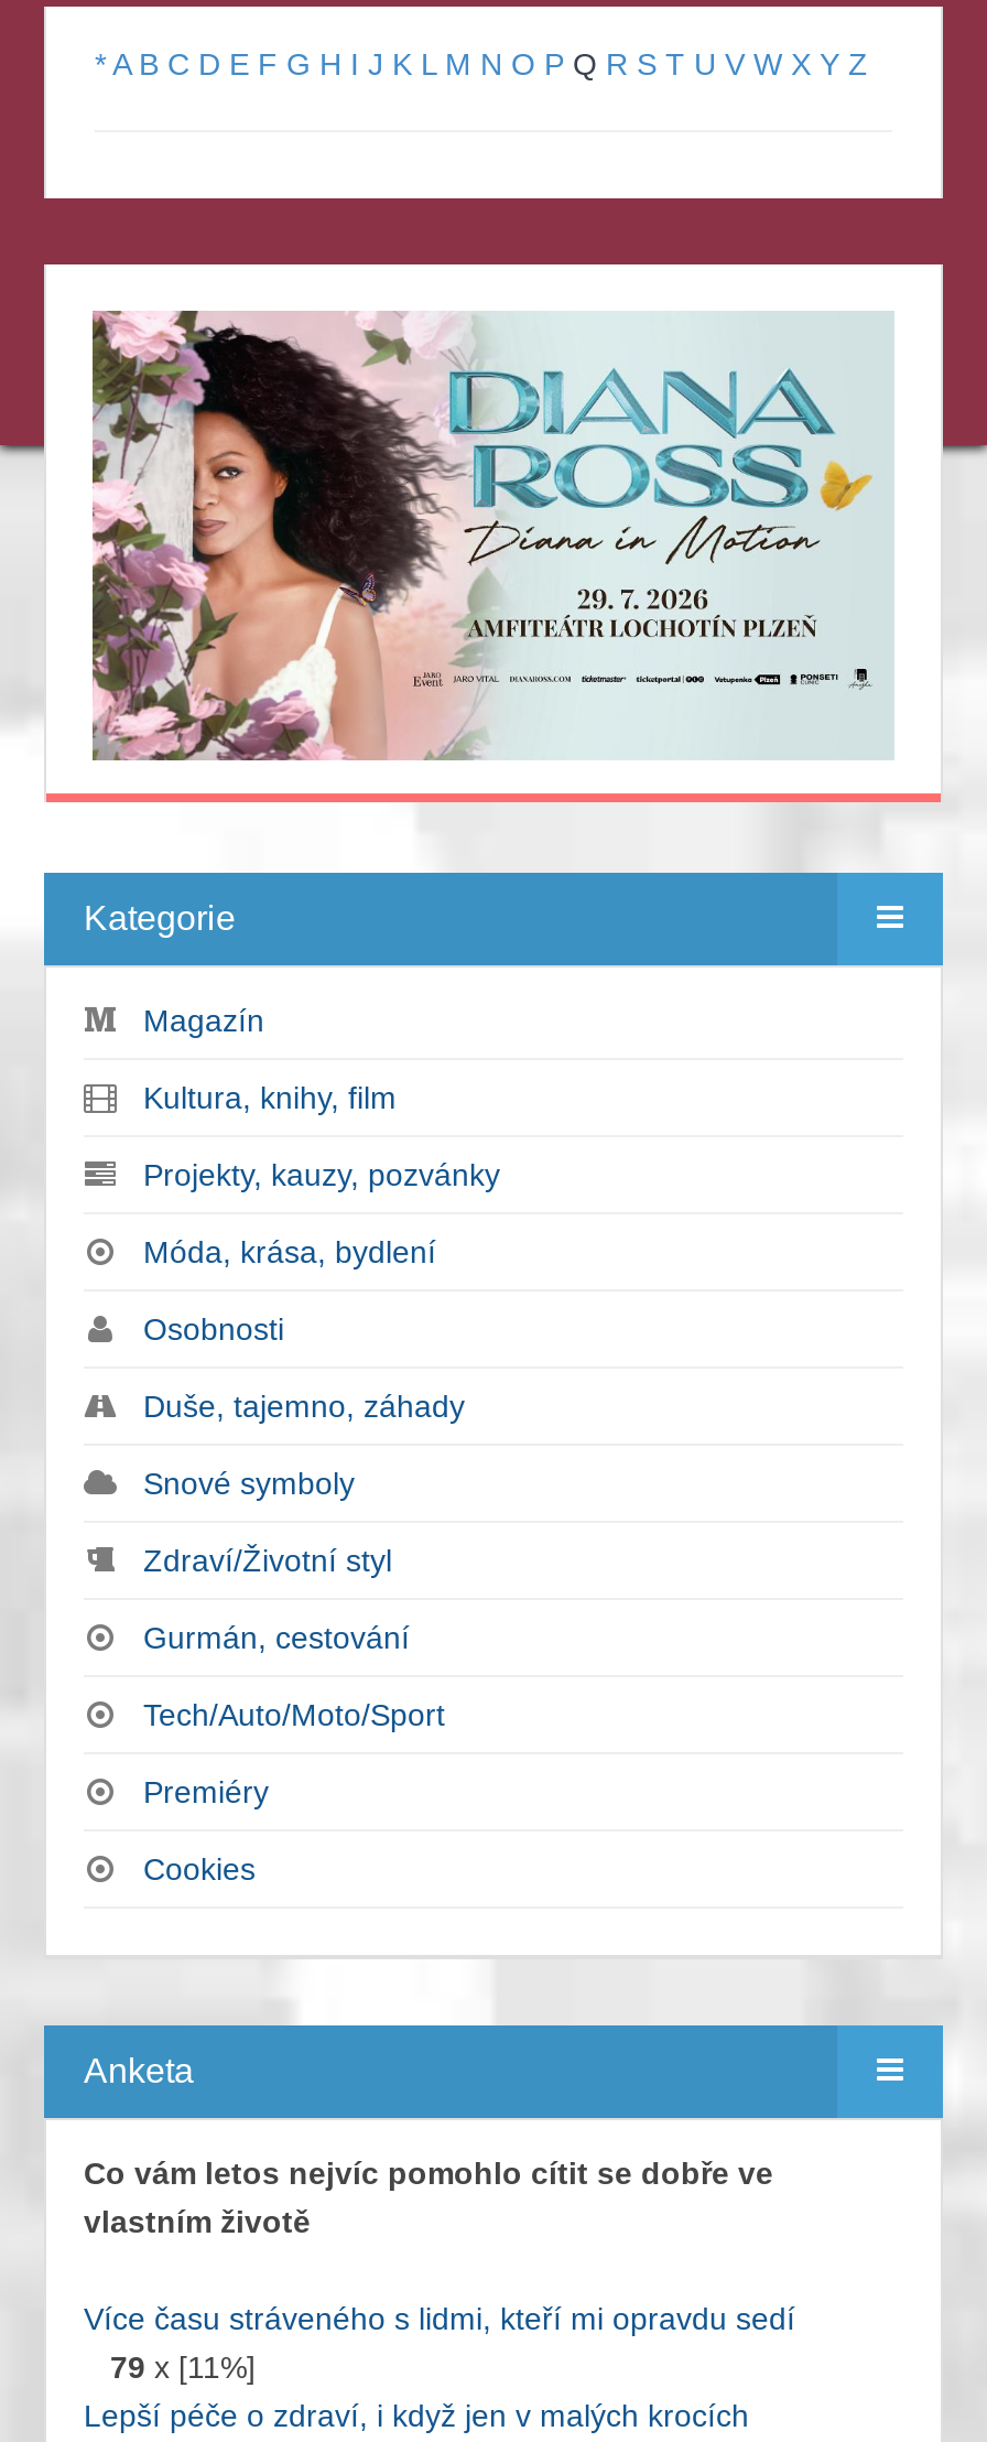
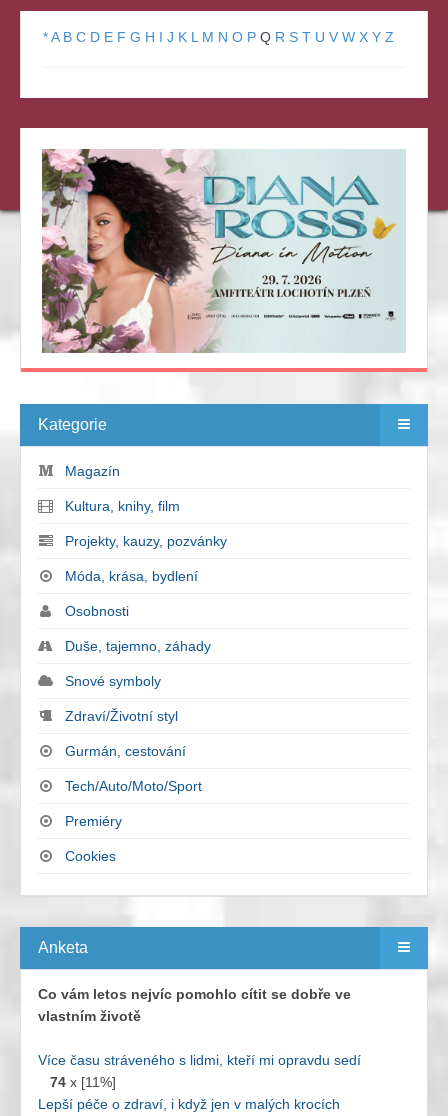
[110,2350,256,2385] 79 x [11%] -> [50,1074,116,1090] 74 x [11%]

